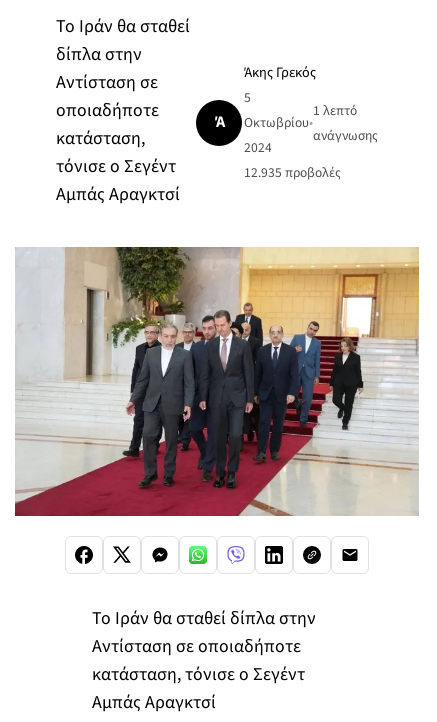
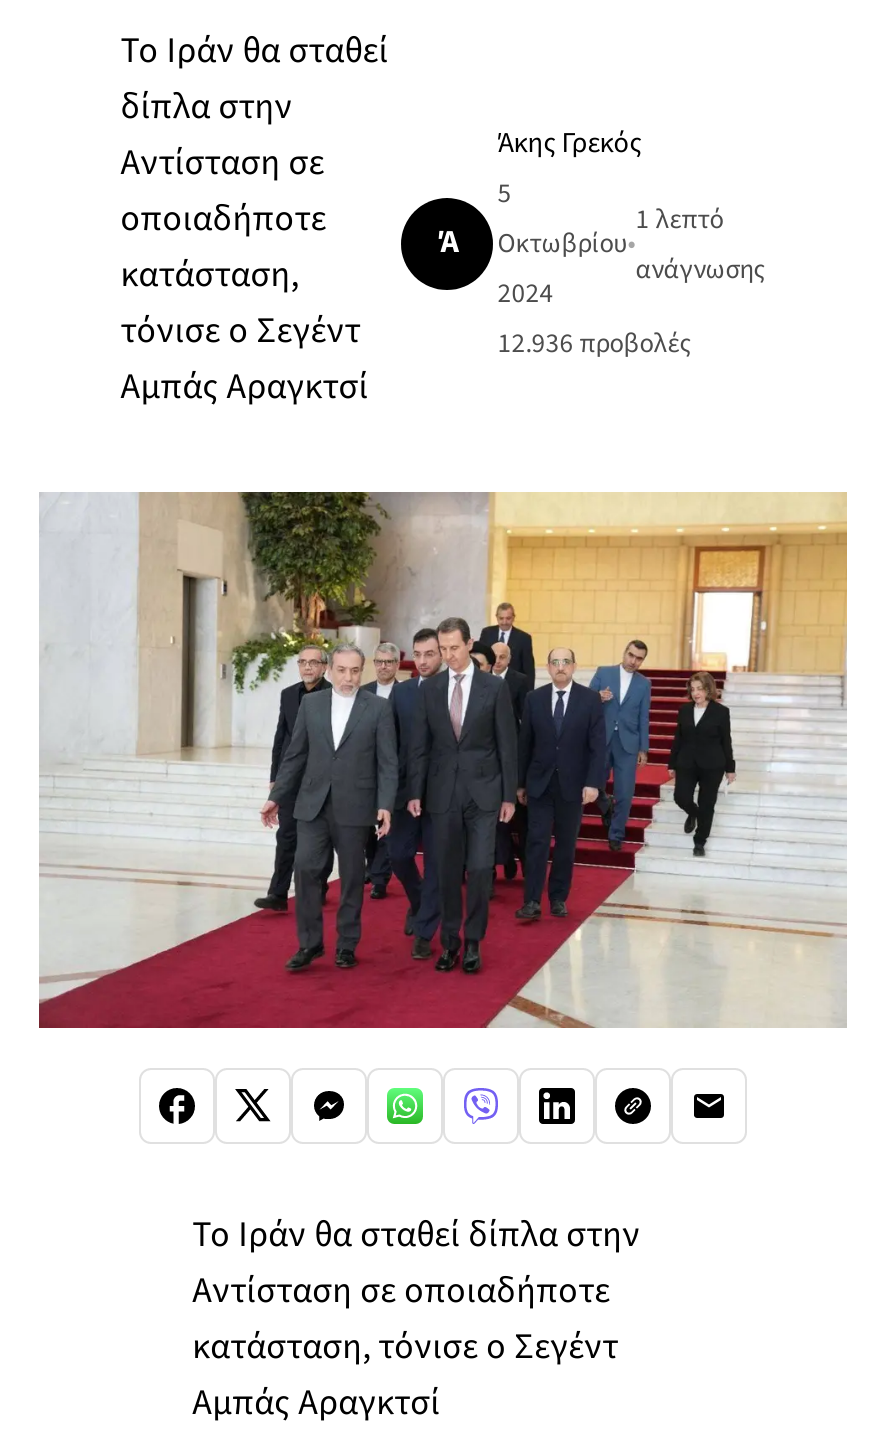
[244,163,341,182] 12.935 προβολές -> [498,324,692,362] 12.936 προβολές

